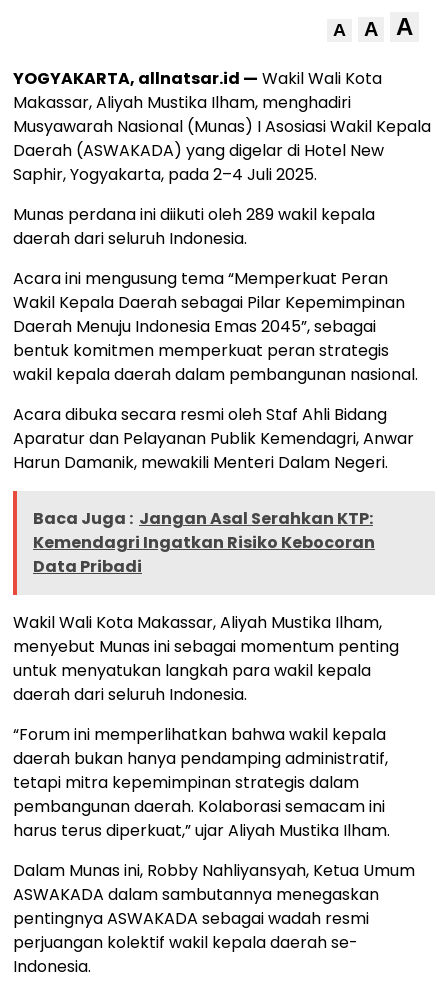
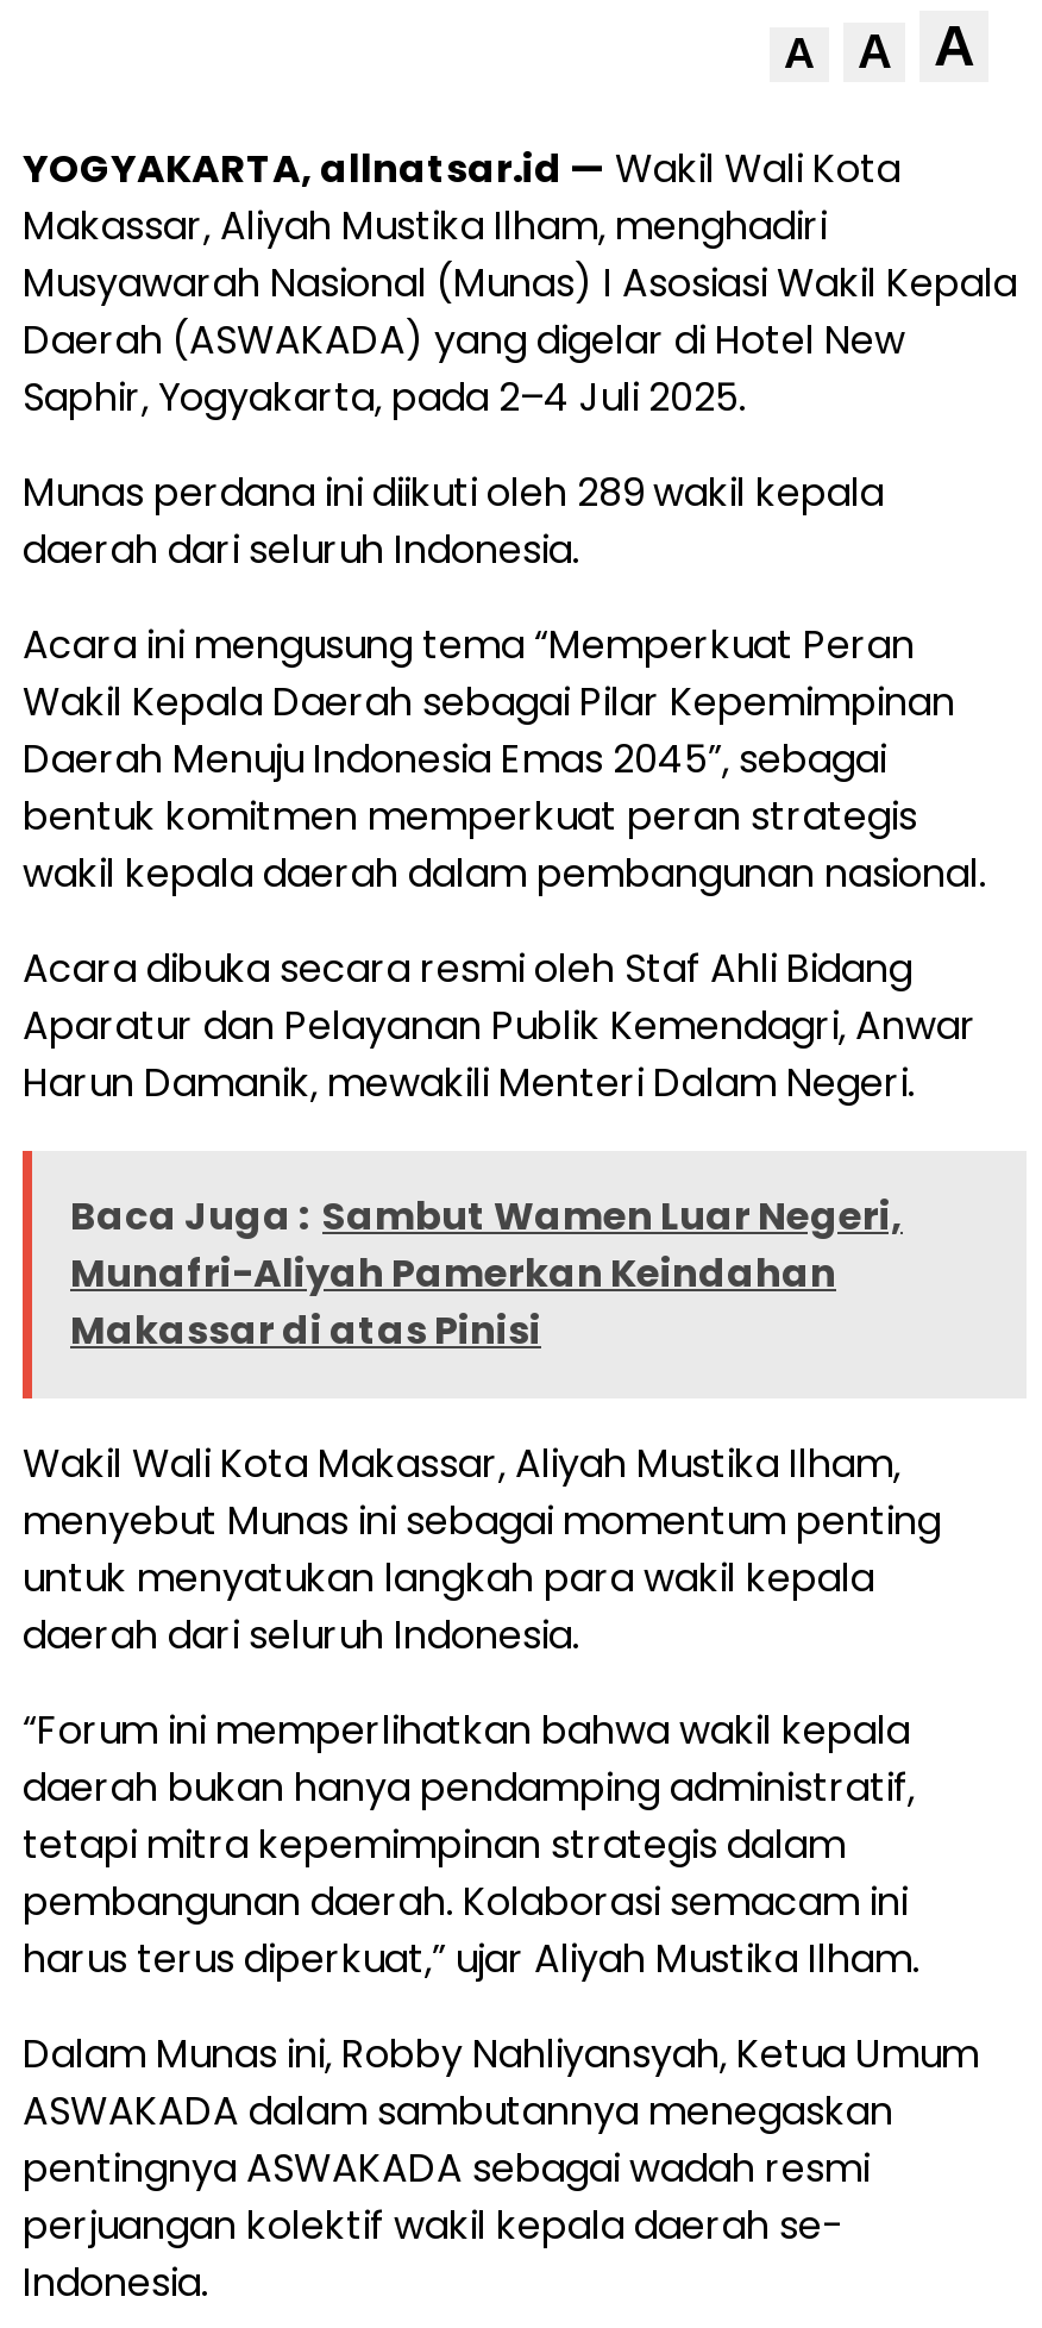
[33,507,375,578] Baca Juga : Jangan Asal Serahkan KTP: | Kemendagri Ingatkan Risiko Kebocoran | Data Pribadi -> [70,1190,903,1359] Baca Juga : Sambut Wamen Luar Negeri, | Munafri-Aliyah Pamerkan Keindahan | Makassar di atas Pinisi

